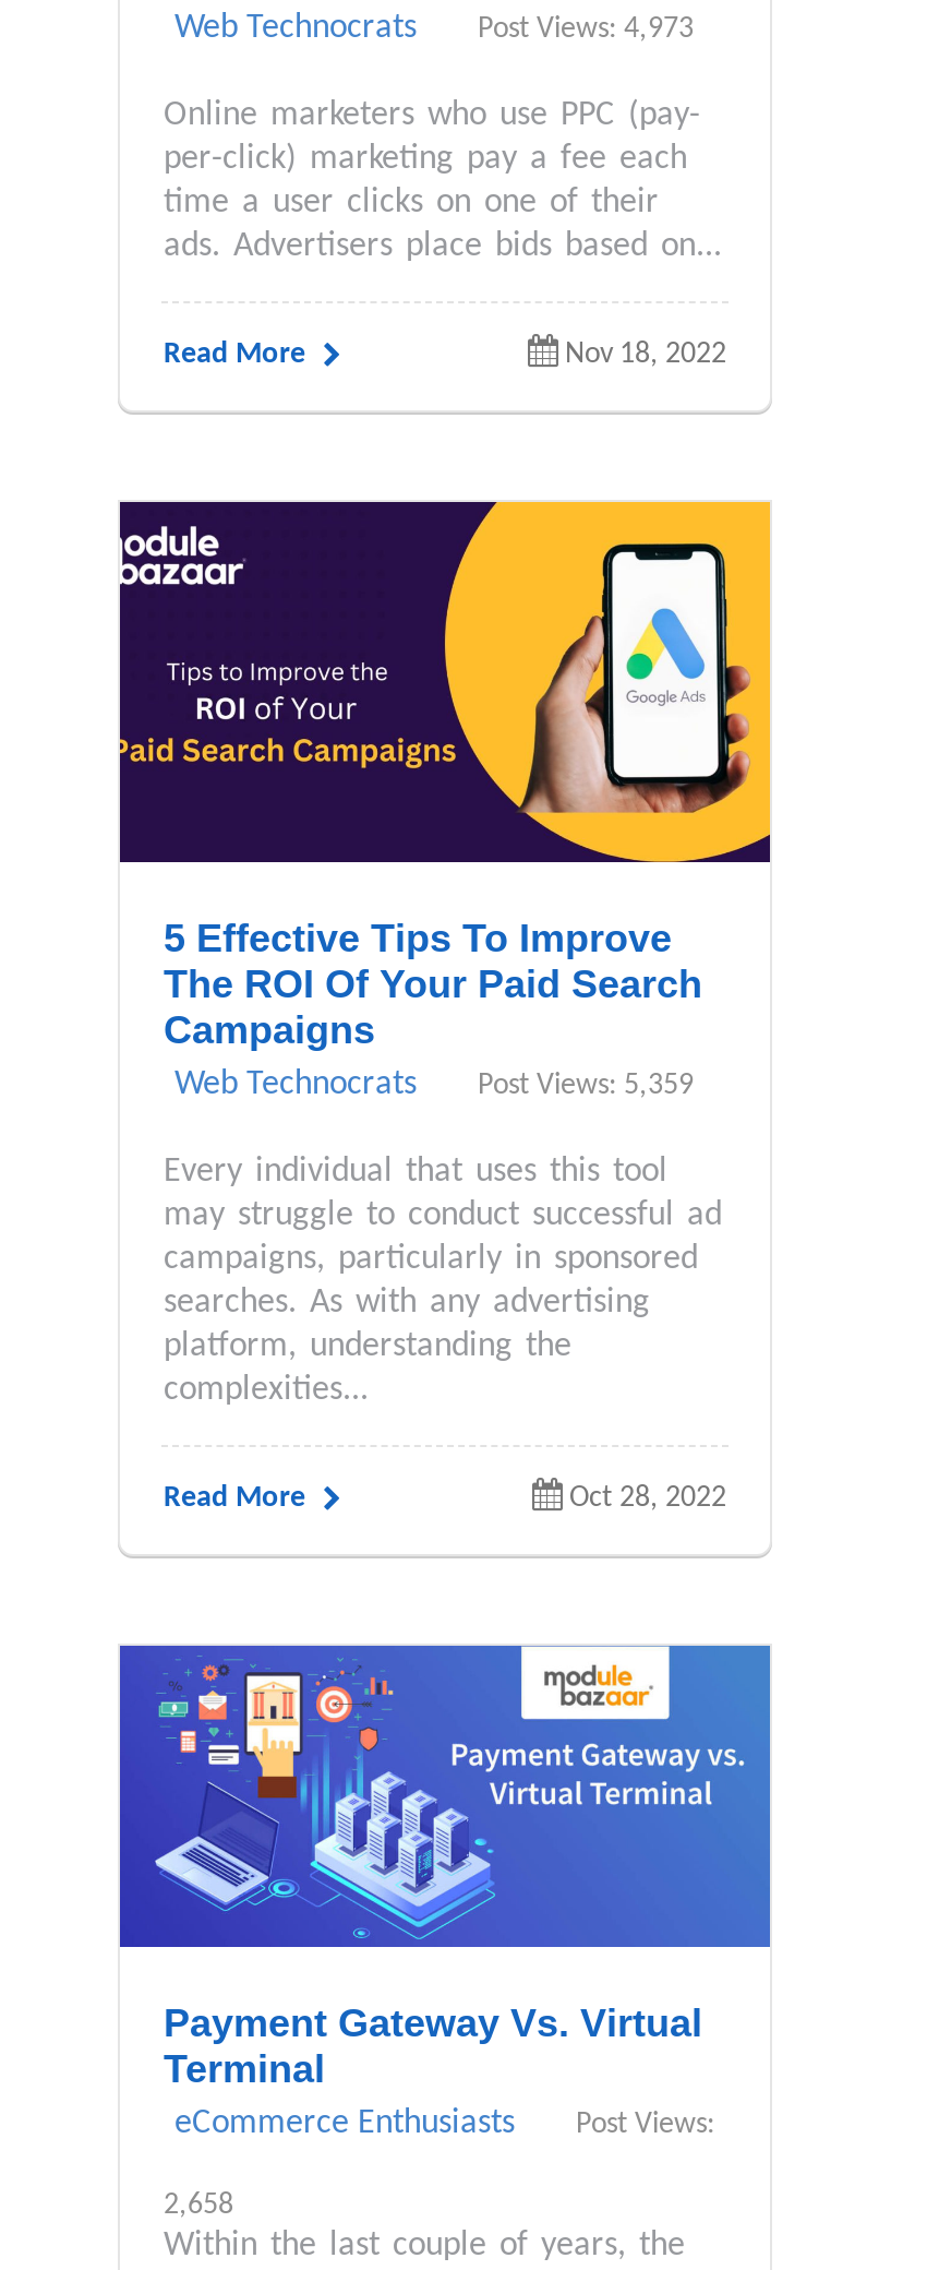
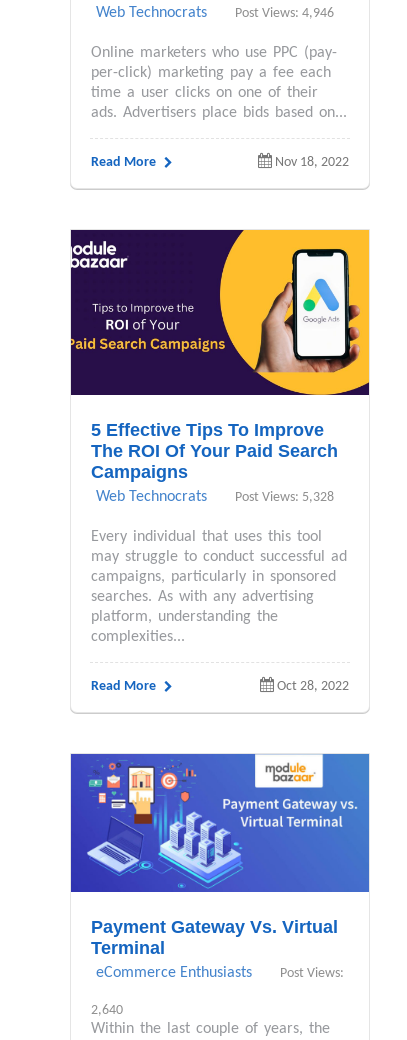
[174,10,694,45] Web Technocrats Post Views: 4,973 -> [96,5,334,21] Web Technocrats Post Views: 4,946
[174,1068,694,1103] Web Technocrats Post Views: 5,359 -> [96,489,334,505] Web Technocrats Post Views: 5,328
[164,2190,233,2223] 2,658 -> [91,1003,123,1018] 2,640

